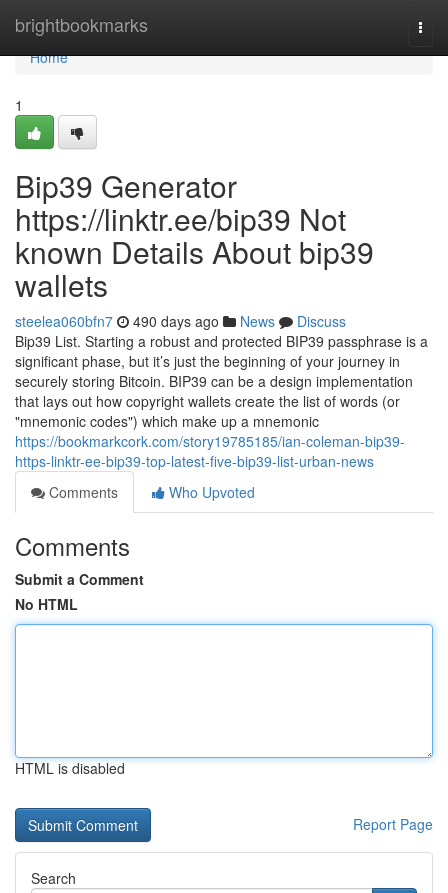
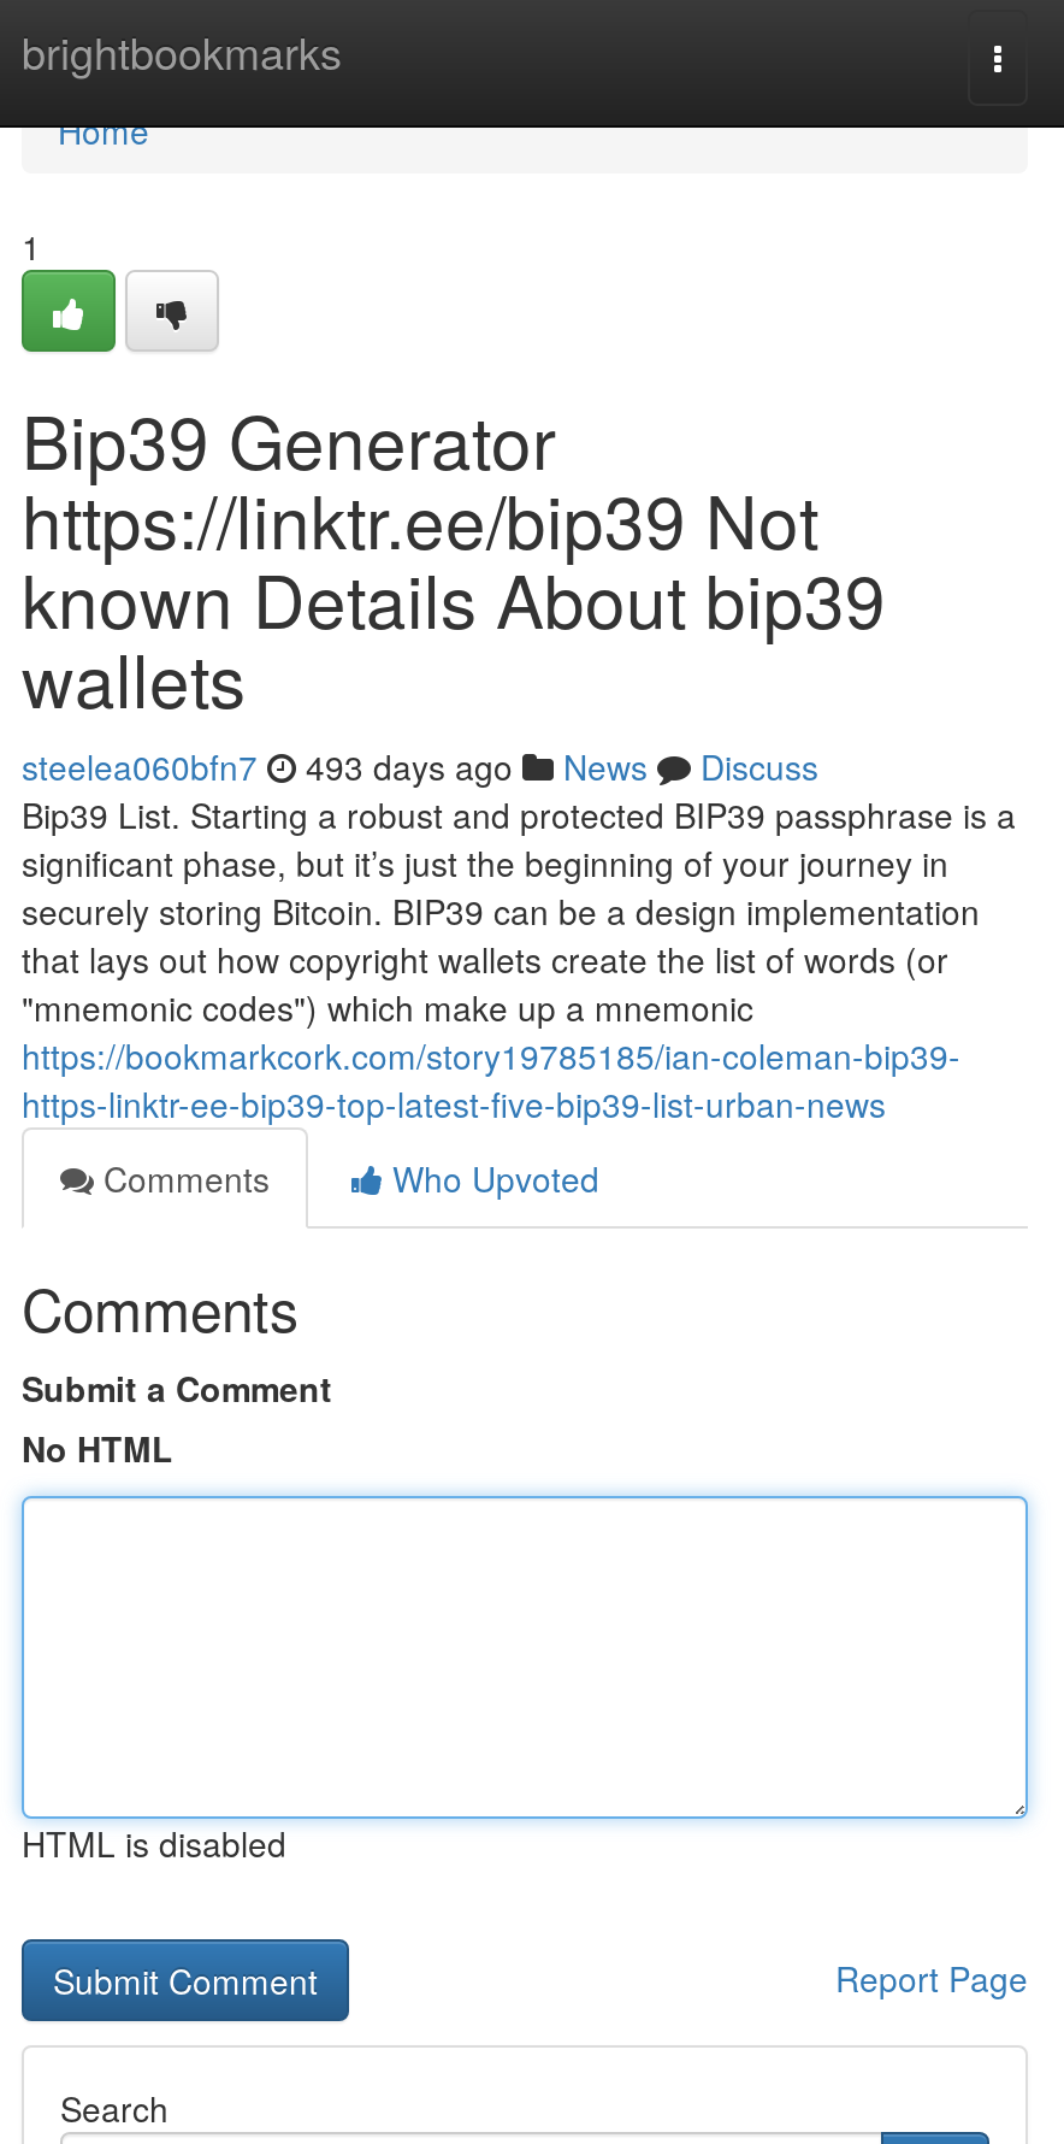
[15,311,346,331] steelea060bfn7 490 days ago News Discuss -> [22,742,818,790] steelea060bfn7 493 days ago News Discuss

